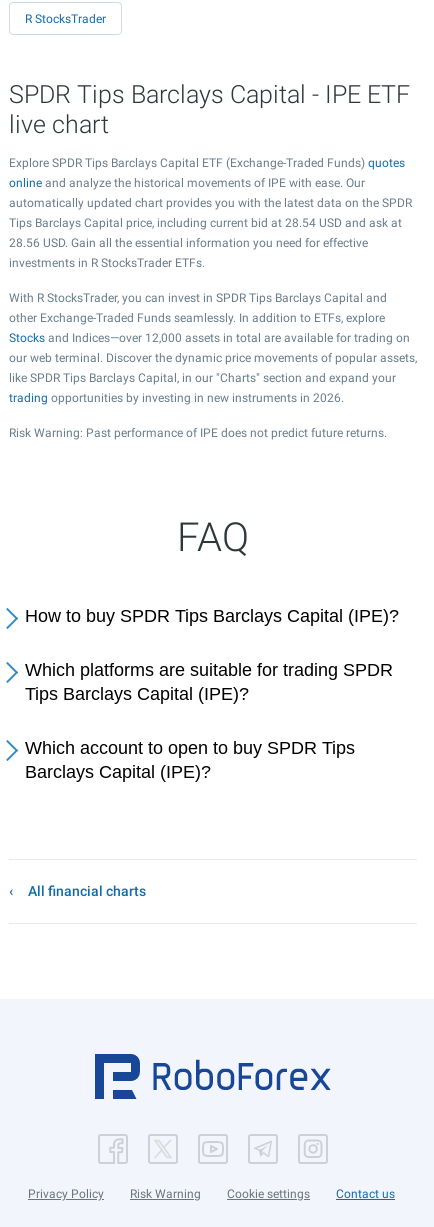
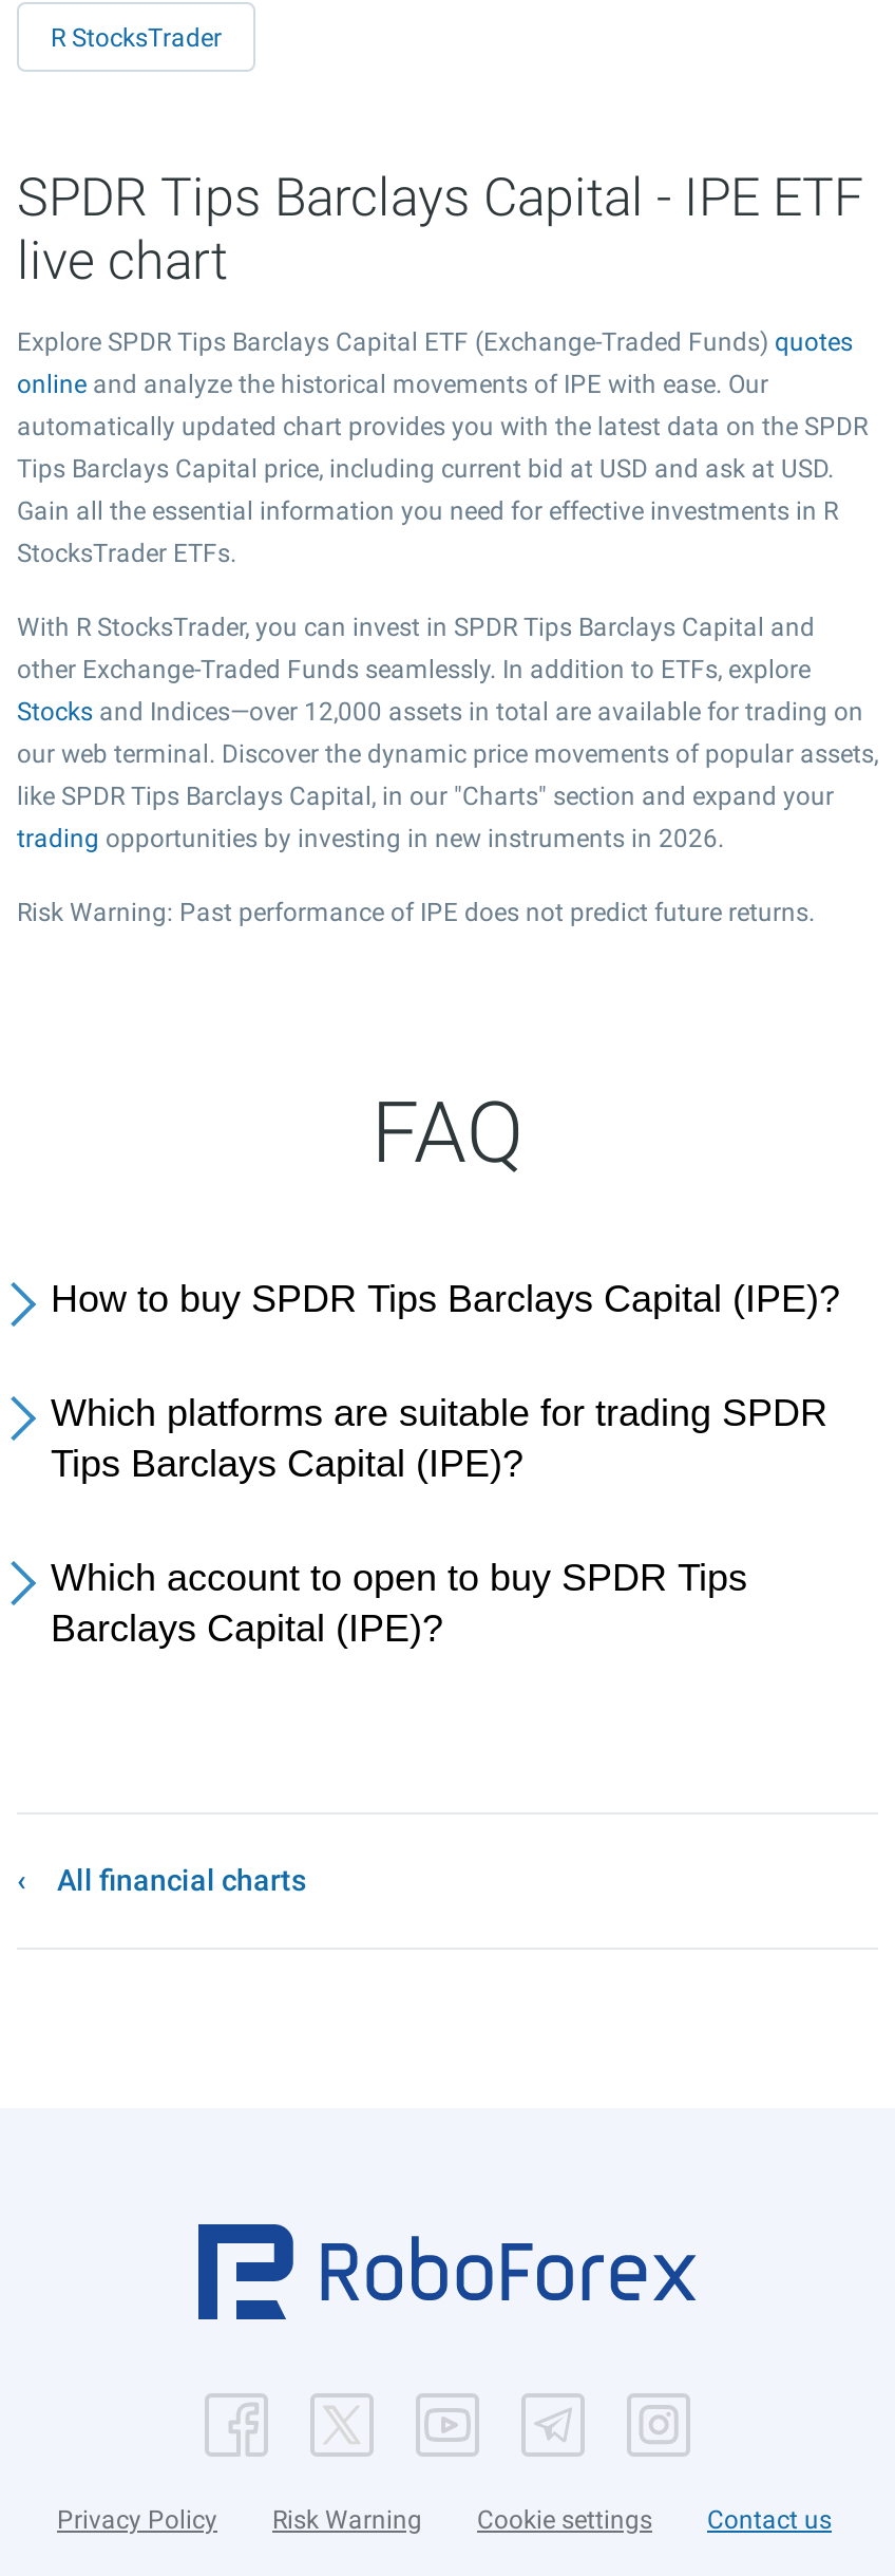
[9,216,402,270] Tips Barclays Capital price, including current bid at 28.54 USD and ask at | 28.56 USD. Gain all the essential information you need for effective | investments in R StocksTrader ETFs. -> [17,454,838,568] Tips Barclays Capital price, including current bid at USD and ask at USD. | Gain all the essential information you need for effective investments in R | StocksTrader ETFs.

